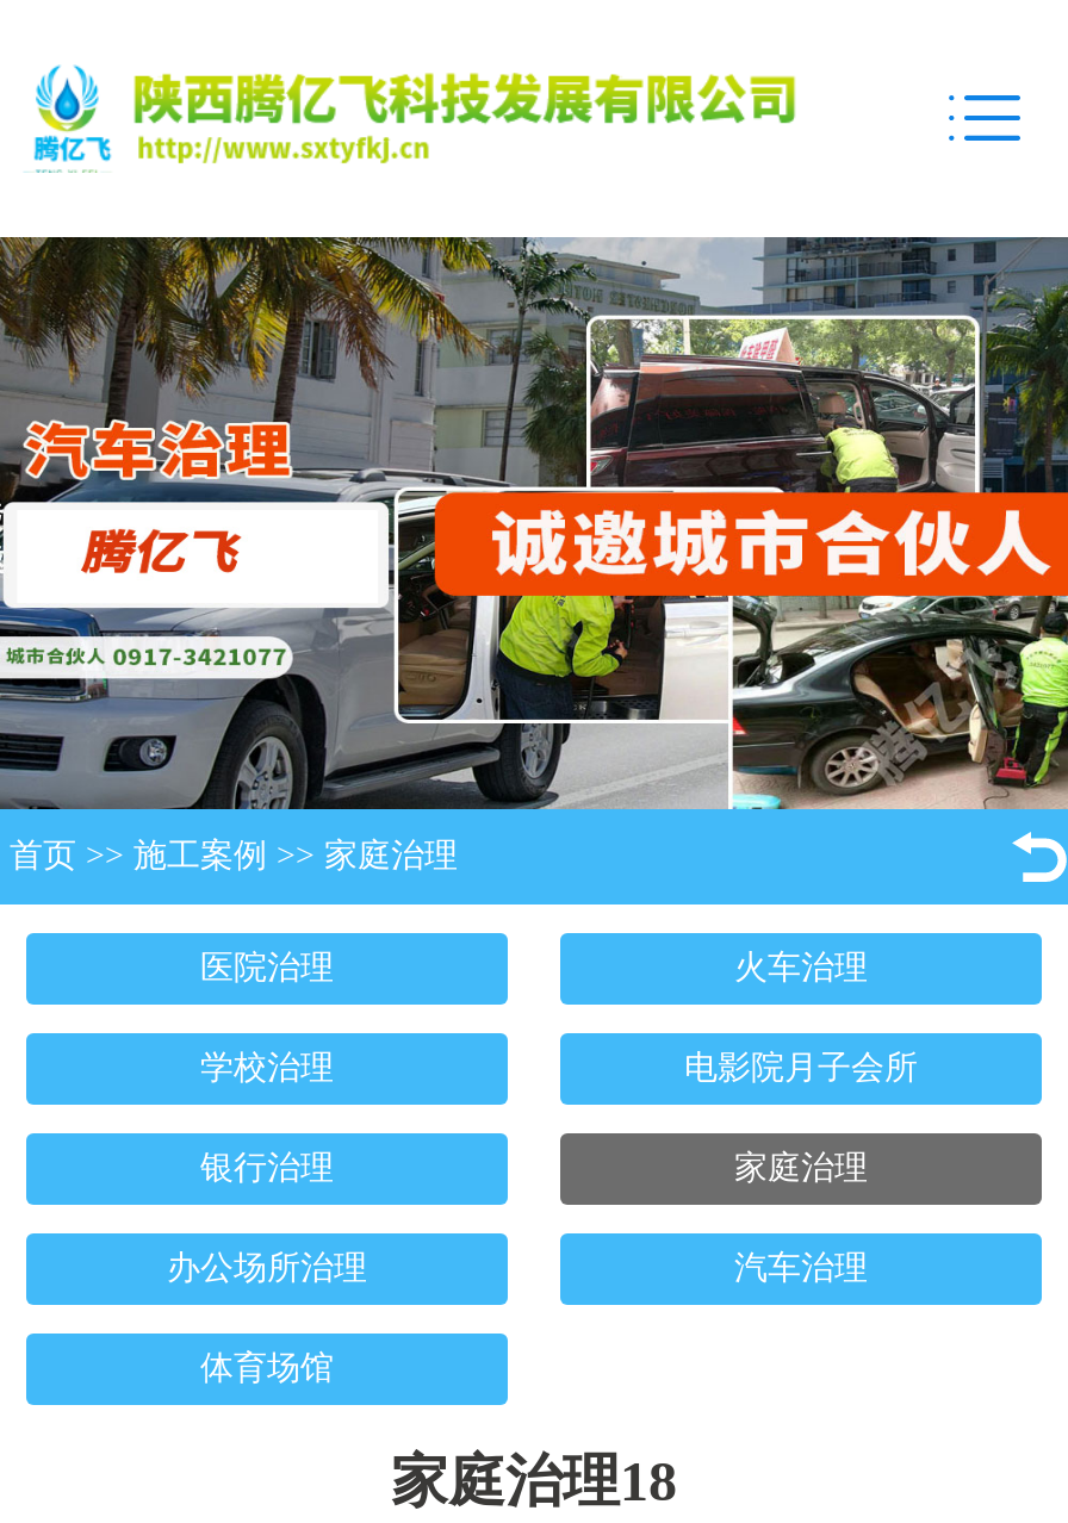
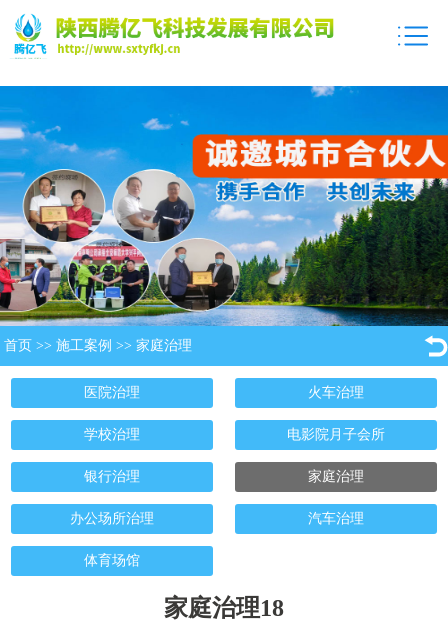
[7,235,1061,812] [image] -> [3,85,445,327] [image]

